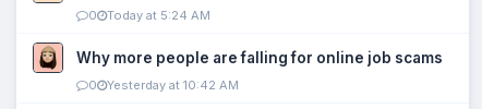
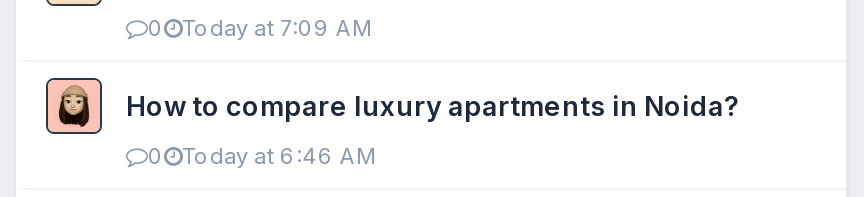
[88,8,210,23] 0 Today at 5:24 AM -> [148,14,372,42] 0 Today at 7:09 AM
[76,49,443,66] Why more people are falling for online job scams -> [126,90,738,122] How to compare luxury apartments in Noida?
[107,77,239,93] Yesterday at 10:42 AM -> [182,142,376,170] Today at 6:46 AM

